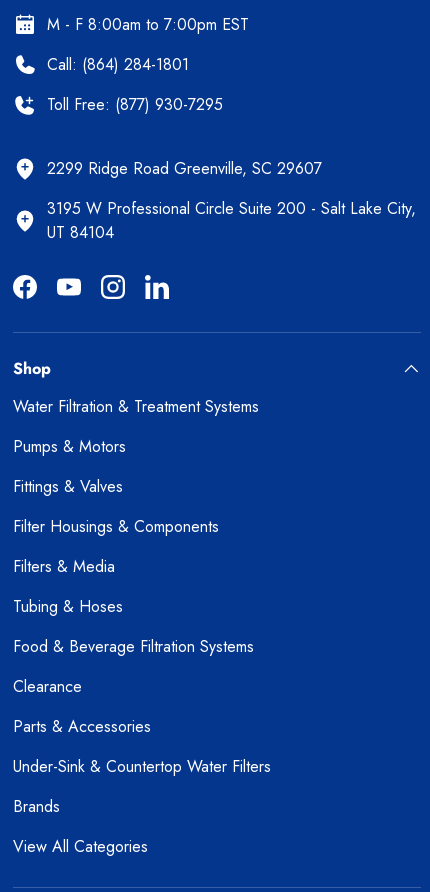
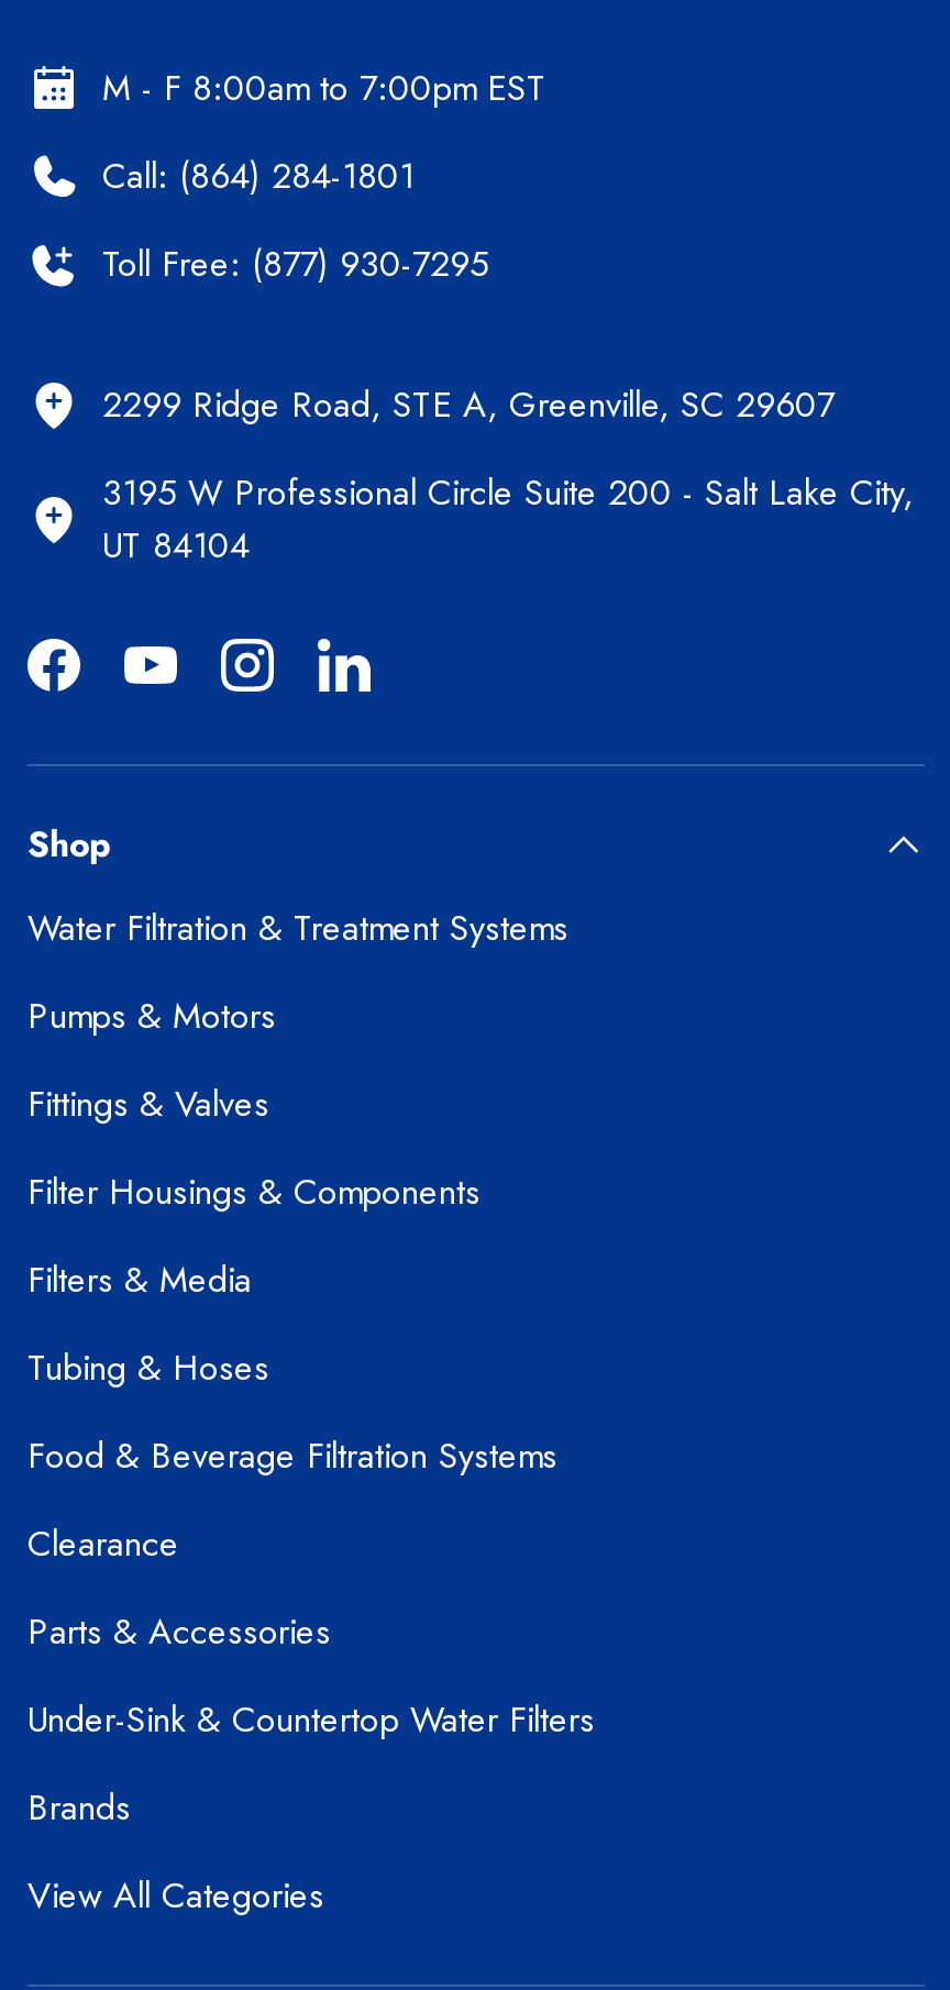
[47,157,322,180] 2299 Ridge Road Greenville, SC 29607 -> [102,378,835,429] 2299 Ridge Road, STE A, Greenville, SC 29607

